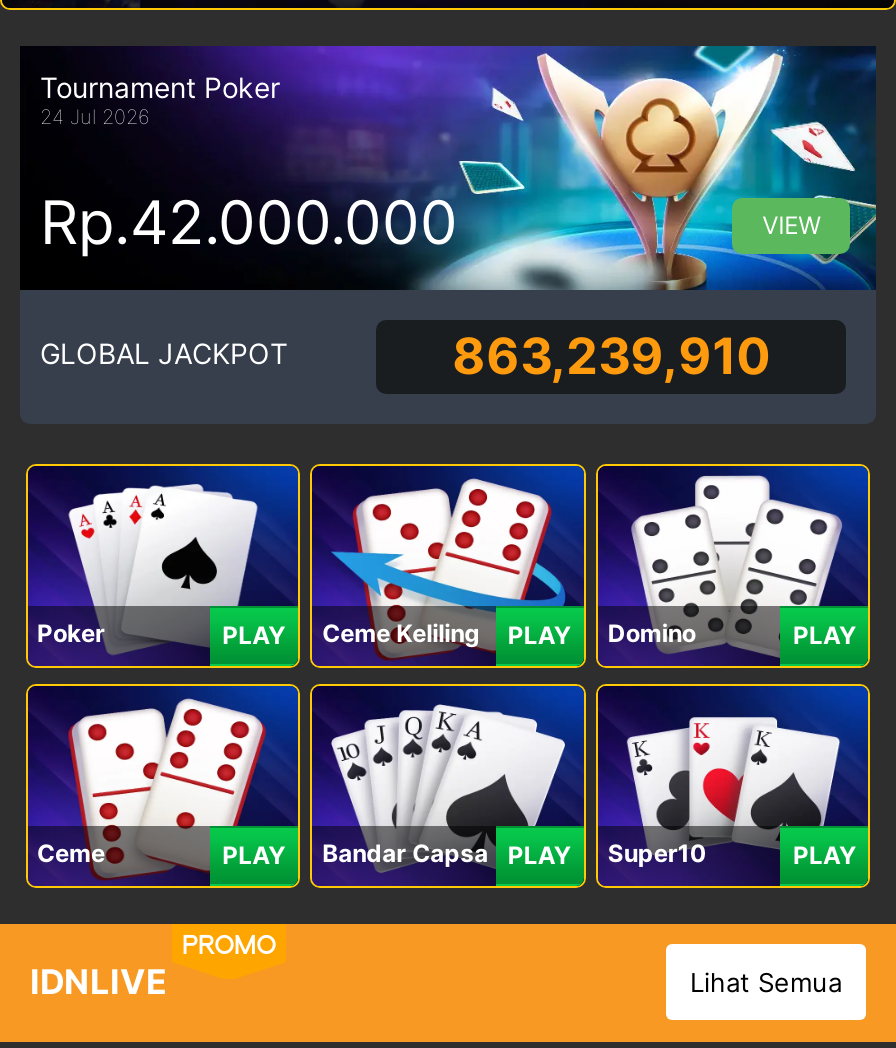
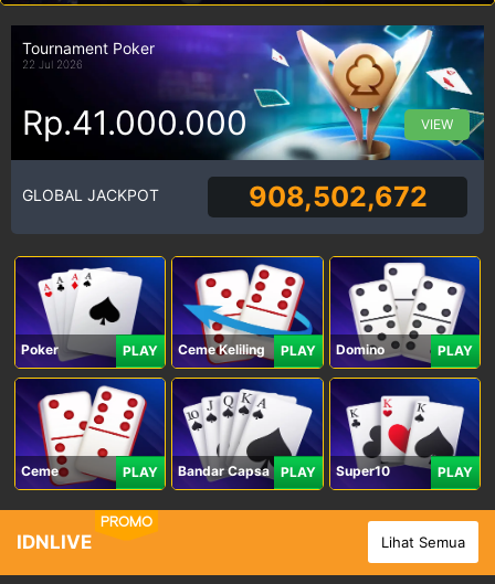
[40,105,150,129] 24 Jul 2026 -> [22,58,83,71] 22 Jul 2026
[40,186,458,258] Rp.42.000.000 -> [22,103,247,143] Rp.41.000.000
[452,325,770,385] 863,239,910 -> [248,179,427,213] 908,502,672

